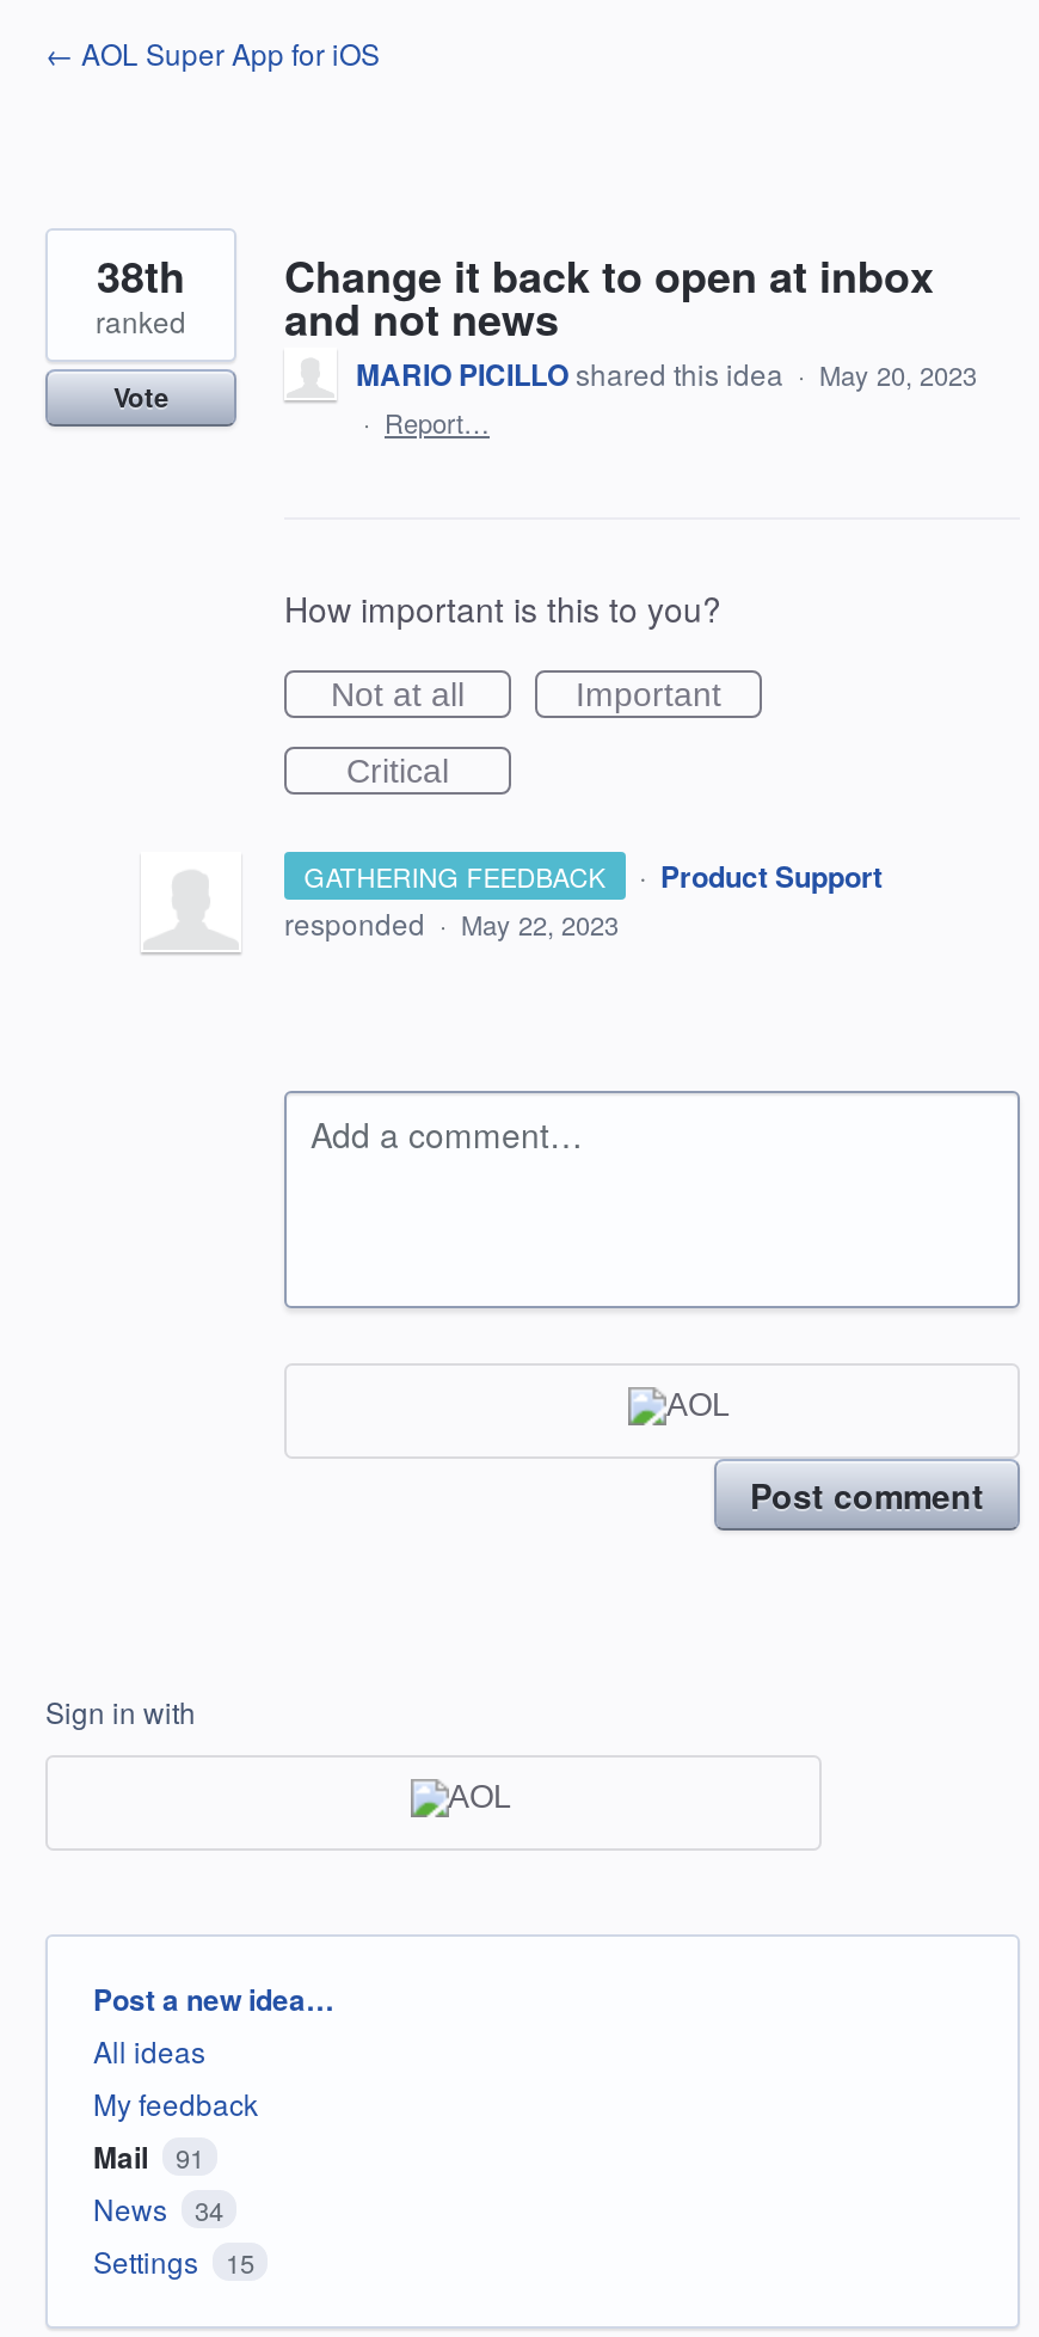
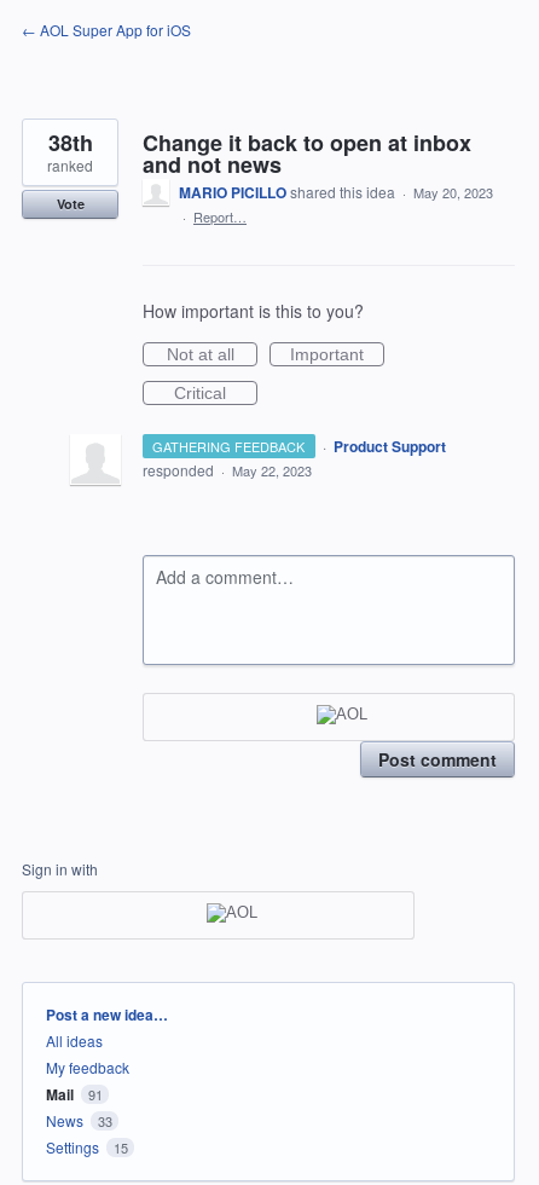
[93,2188,223,2229] News 34 -> [46,1110,112,1131] News 33

